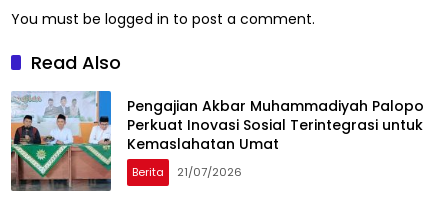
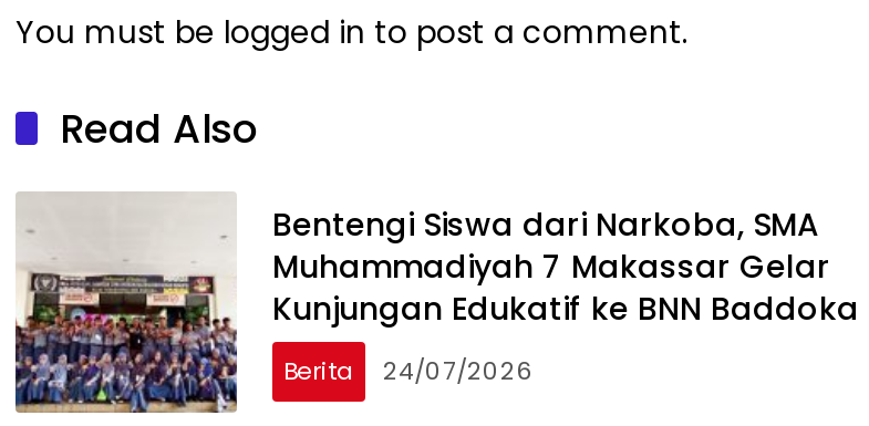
[10,90,424,192] [image] | Pengajian Akbar Muhammadiyah Palopo | Perkuat Inovasi Sosial Terintegrasi untuk | Kemaslahatan Umat -> [13,191,859,415] [image] | Bentengi Siswa dari Narkoba, SMA | Muhammadiyah 7 Makassar Gelar | Kunjungan Edukatif ke BNN Baddoka
[132,163,242,179] Berita 21/07/2026 -> [283,352,534,387] Berita 24/07/2026

